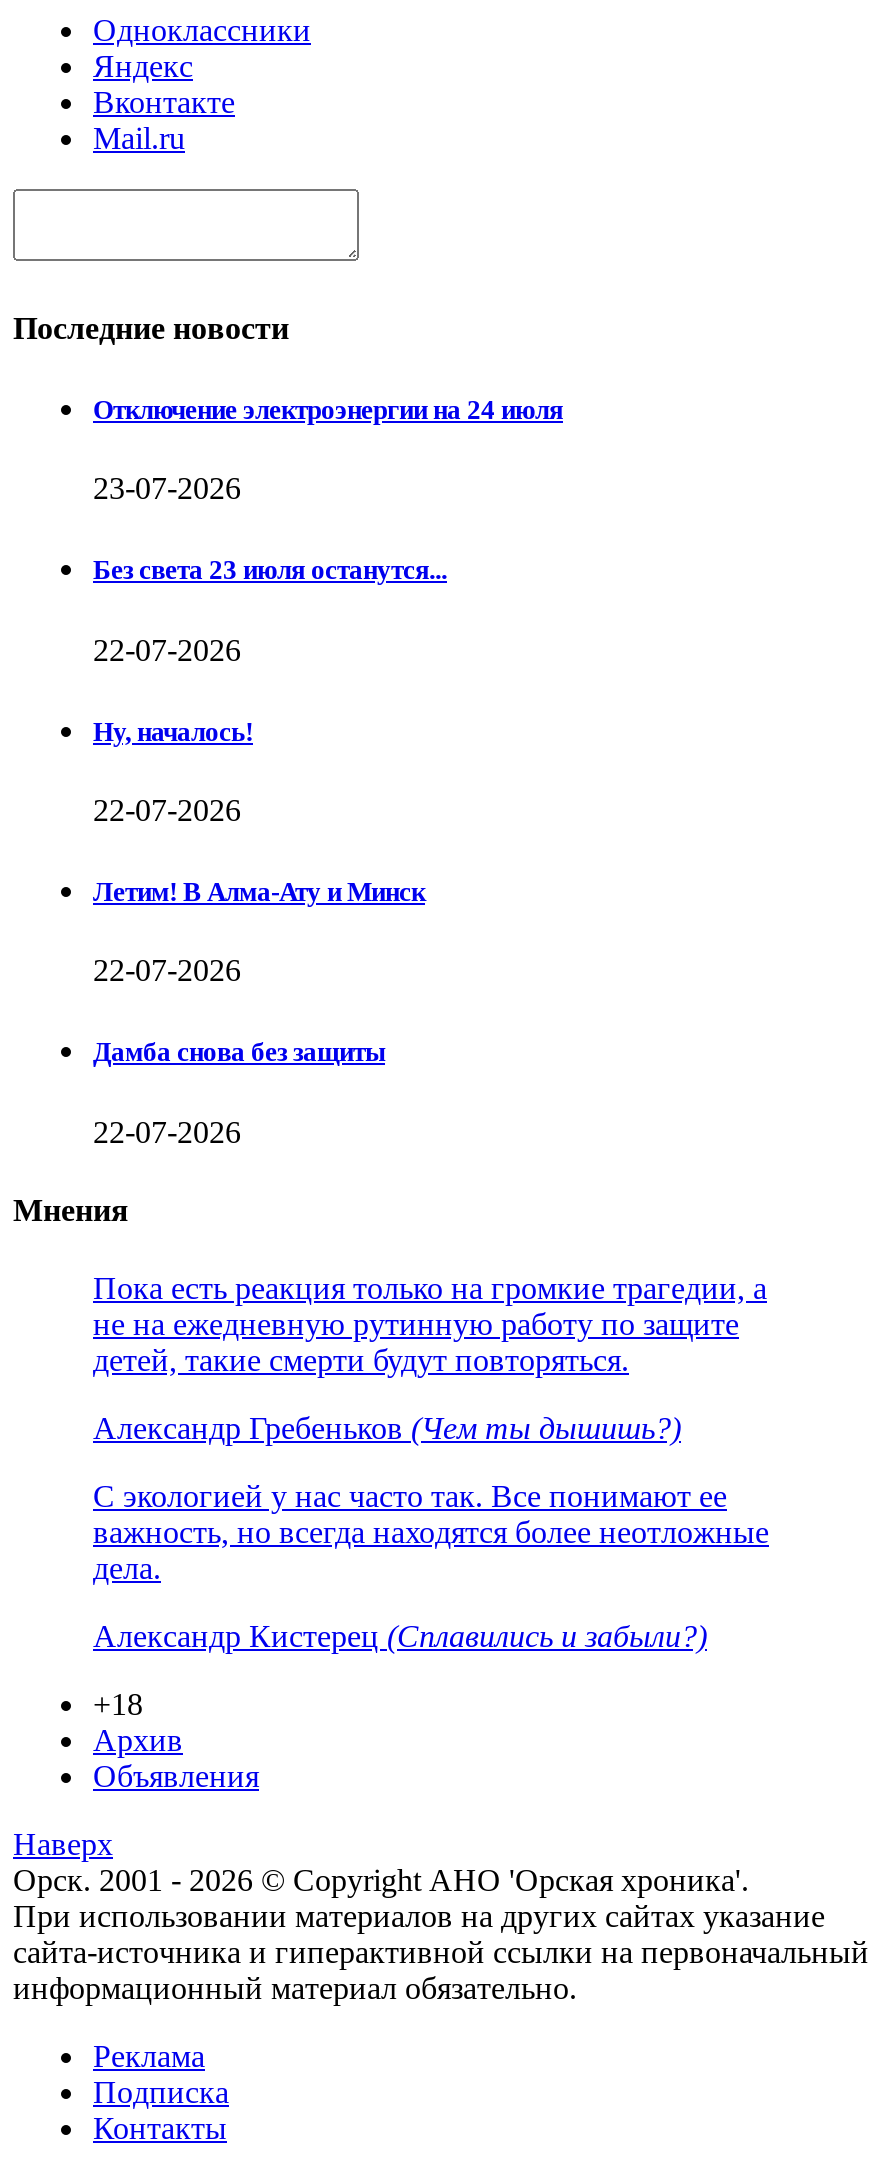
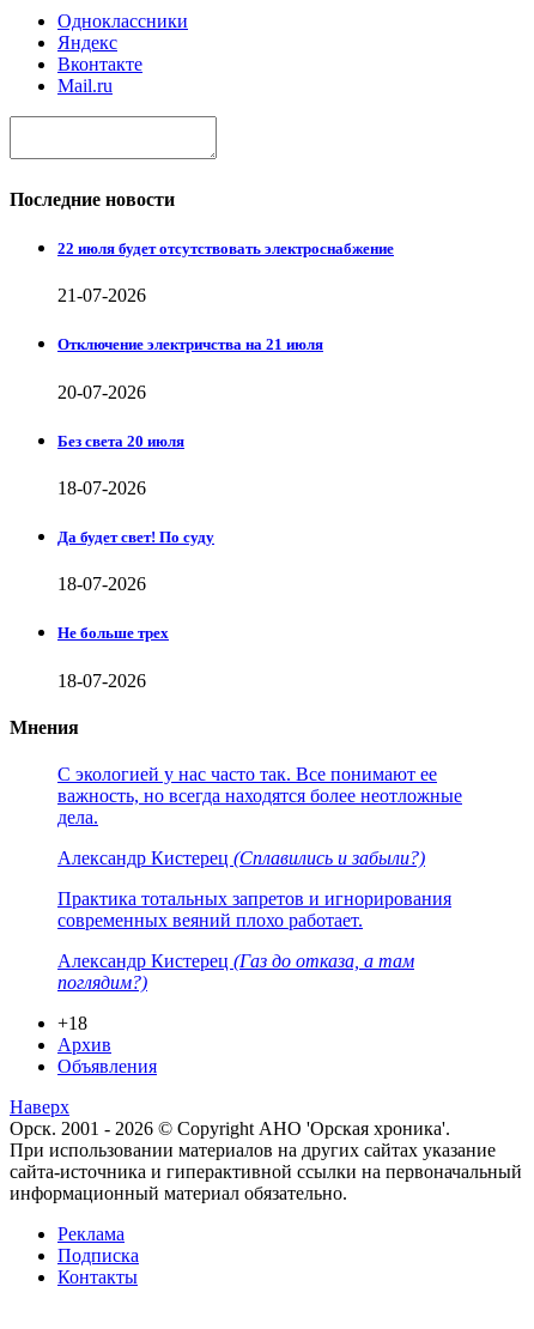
[93,395,563,425] Отключение электроэнергии на 24 июля -> [57,240,394,258] 22 июля будет отсутствовать электроснабжение
[93,472,241,506] 23-07-2026 -> [57,285,146,306] 21-07-2026
[93,556,447,586] Без света 23 июля останутся... -> [57,336,323,354] Отключение электричства на 21 июля
[93,632,241,666] 22-07-2026 -> [57,381,146,402] 20-07-2026
[93,717,253,747] Ну, началось! -> [57,432,184,450] Без света 20 июля
[93,793,241,827] 22-07-2026 -> [57,478,146,498] 18-07-2026
[93,877,425,907] Летим! В Алма-Ату и Минск -> [57,528,214,546] Да будет свет! По суду
[93,954,241,988] 22-07-2026 -> [57,574,146,594] 18-07-2026
[93,1038,385,1068] Дамба снова без защиты -> [57,624,169,642] Не больше трех
[93,1114,241,1148] 22-07-2026 -> [57,670,146,690] 18-07-2026
[93,1271,767,1445] Пока есть реакция только на громкие трагедии, а | не на ежедневную рутинную работу по защите | детей, такие смерти будут повторяться. | Александр Гребеньков (Чем ты дышишь?) -> none
moved [93,1479,769,1653] -> [57,764,462,868]: С экологией у нас часто так. Все понимают ее | важность, но всегда находятся более неотложные | дела. | Александр Кистерец (Сплавились и забыли?)
none -> [57,889,451,993] Практика тотальных запретов и игнорирования | современных веяний плохо работает. | Александр Кистерец (Газ до отказа, а там | поглядим?)

